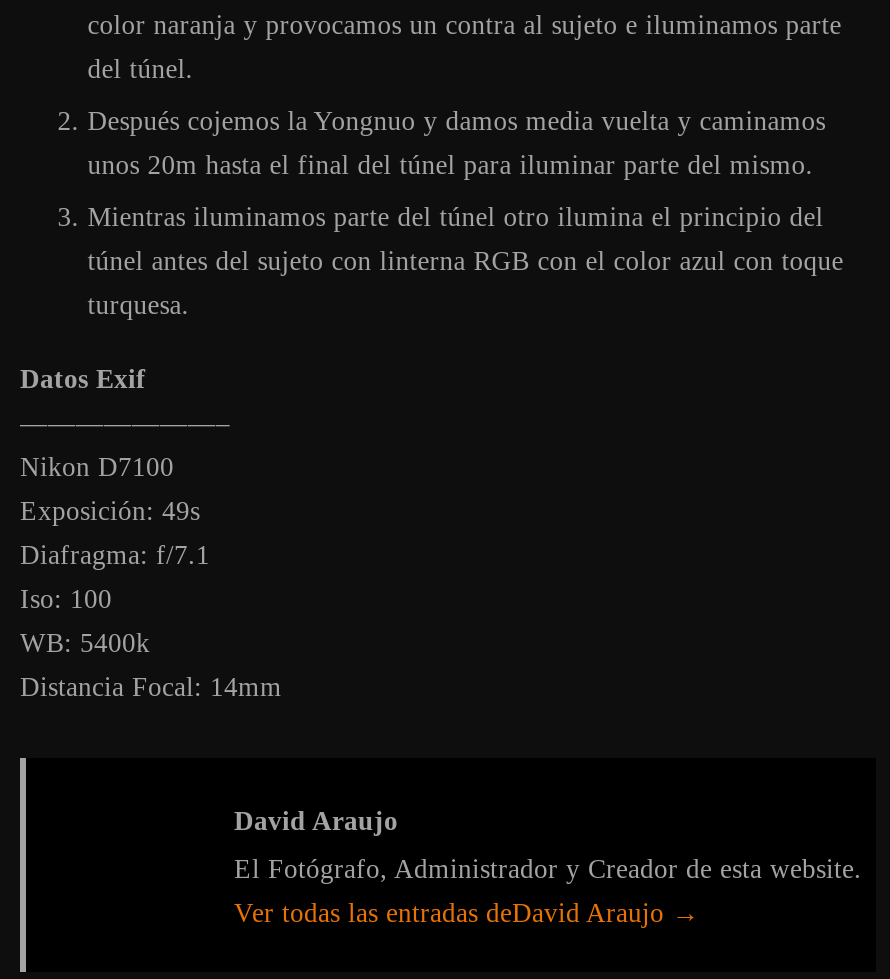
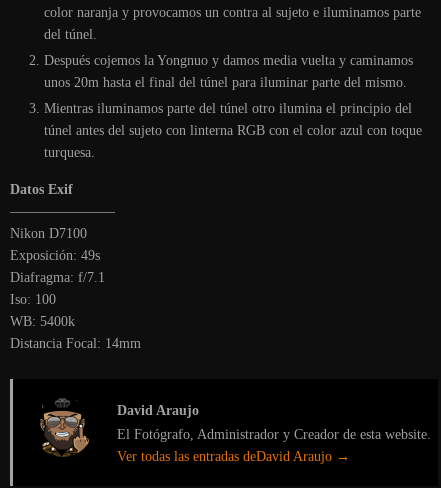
none -> [39,397,90,458] [image]

